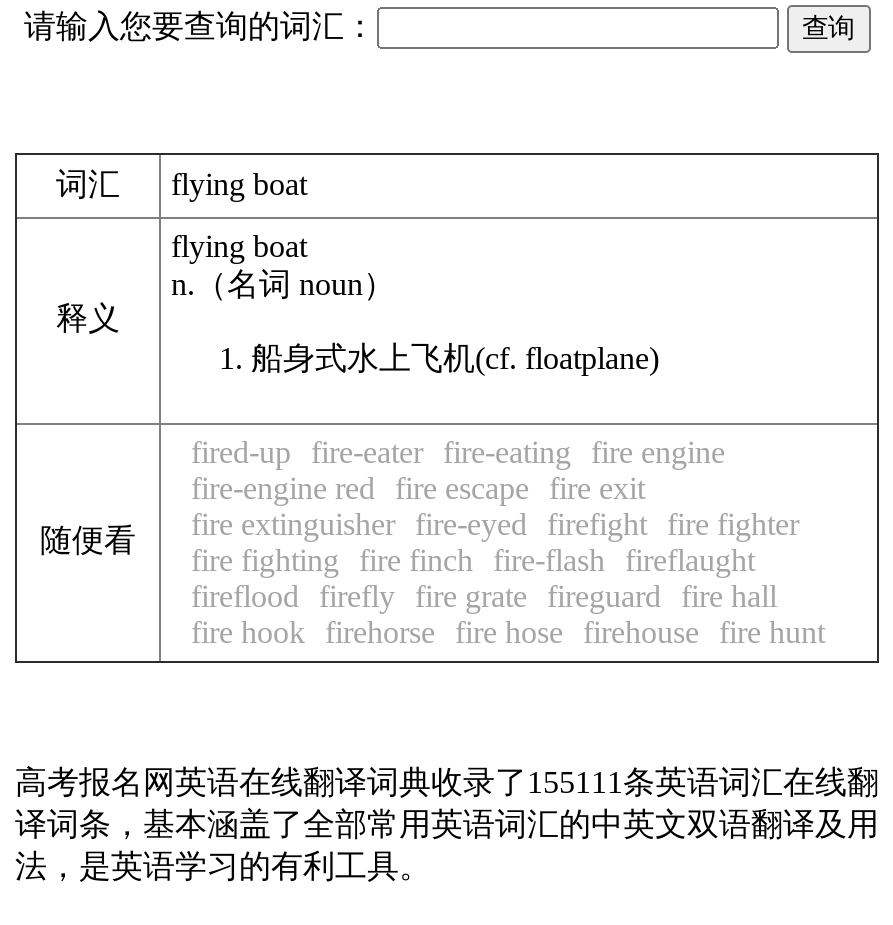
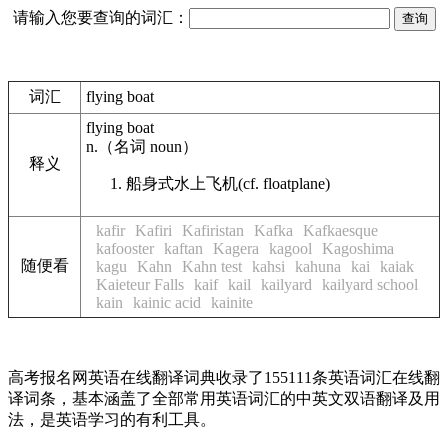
[191,435,825,649] fired-up fire-eater fire-eating fire engine | fire-engine red fire escape fire exit | fire extinguisher fire-eyed firefight fire fighter | fire fighting fire finch fire-flash fireflaught | fireflood firefly fire grate fireguard fire hall | fire hook firehorse fire hose firehouse fire hunt -> [96,222,418,311] kafir Kafiri Kafiristan Kafka Kafkaesque | kafooster kaftan Kagera kagool Kagoshima | kagu Kahn Kahn test kahsi kahuna kai kaiak | Kaieteur Falls kaif kail kailyard kailyard school | kain kainic acid kainite

